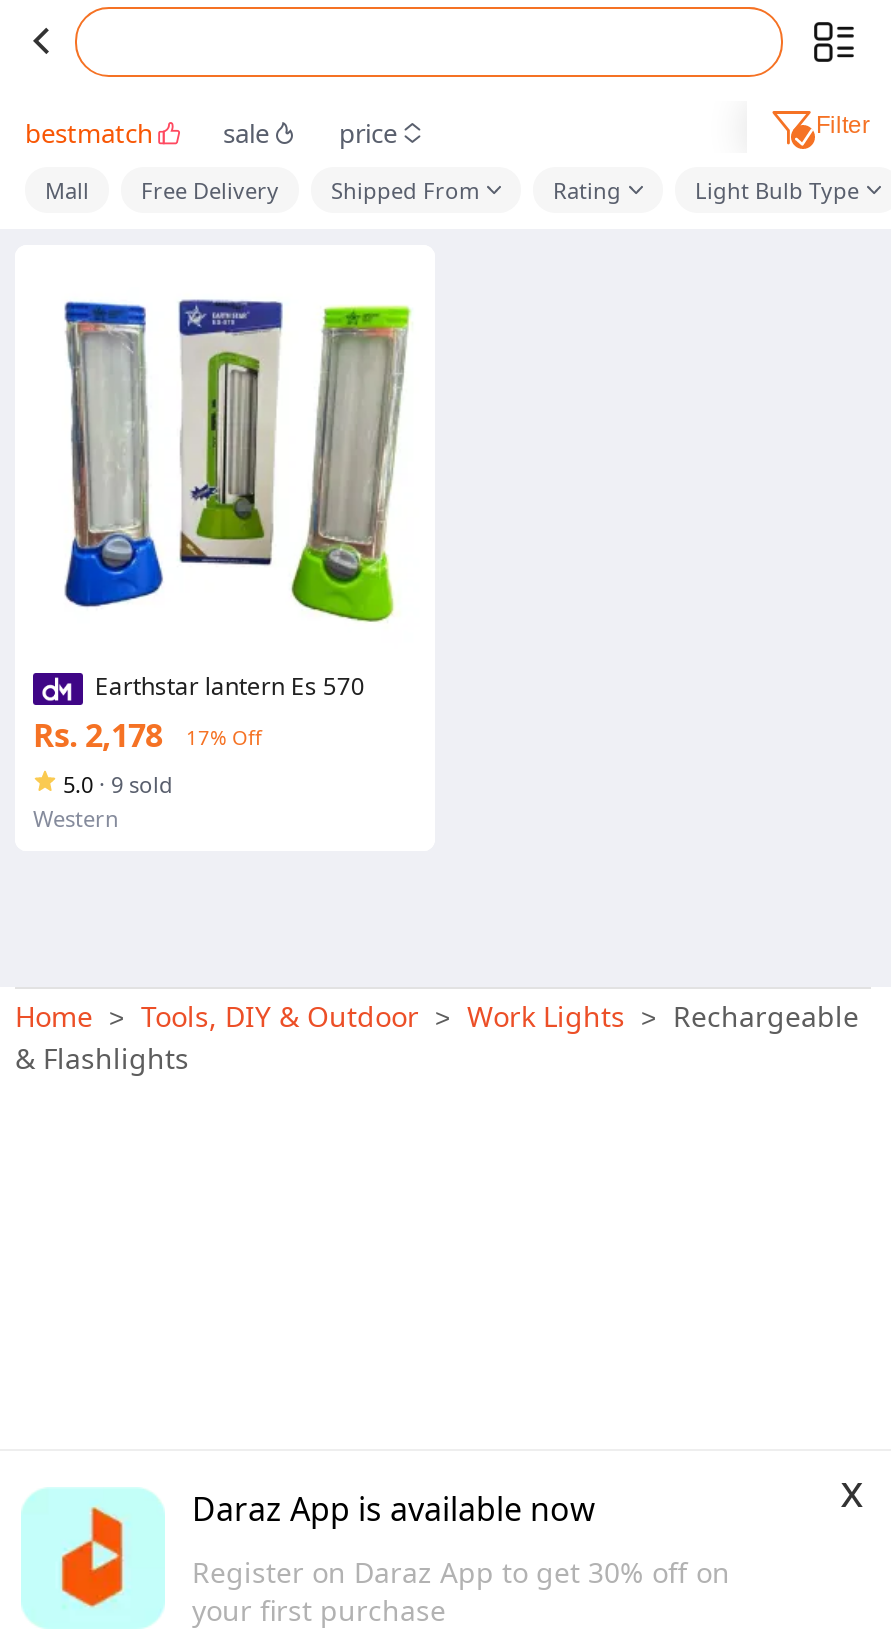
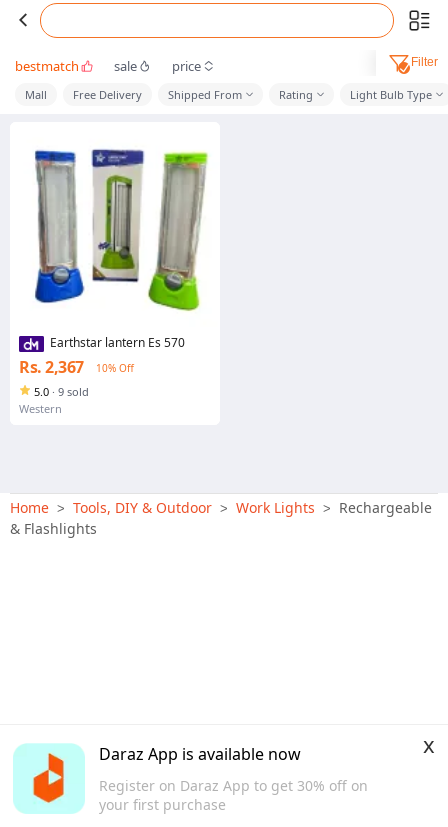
[33,713,162,757] Rs. 2,178 -> [19,356,83,378] Rs. 2,367
[186,724,262,752] 17% Off -> [95,361,133,375] 10% Off

